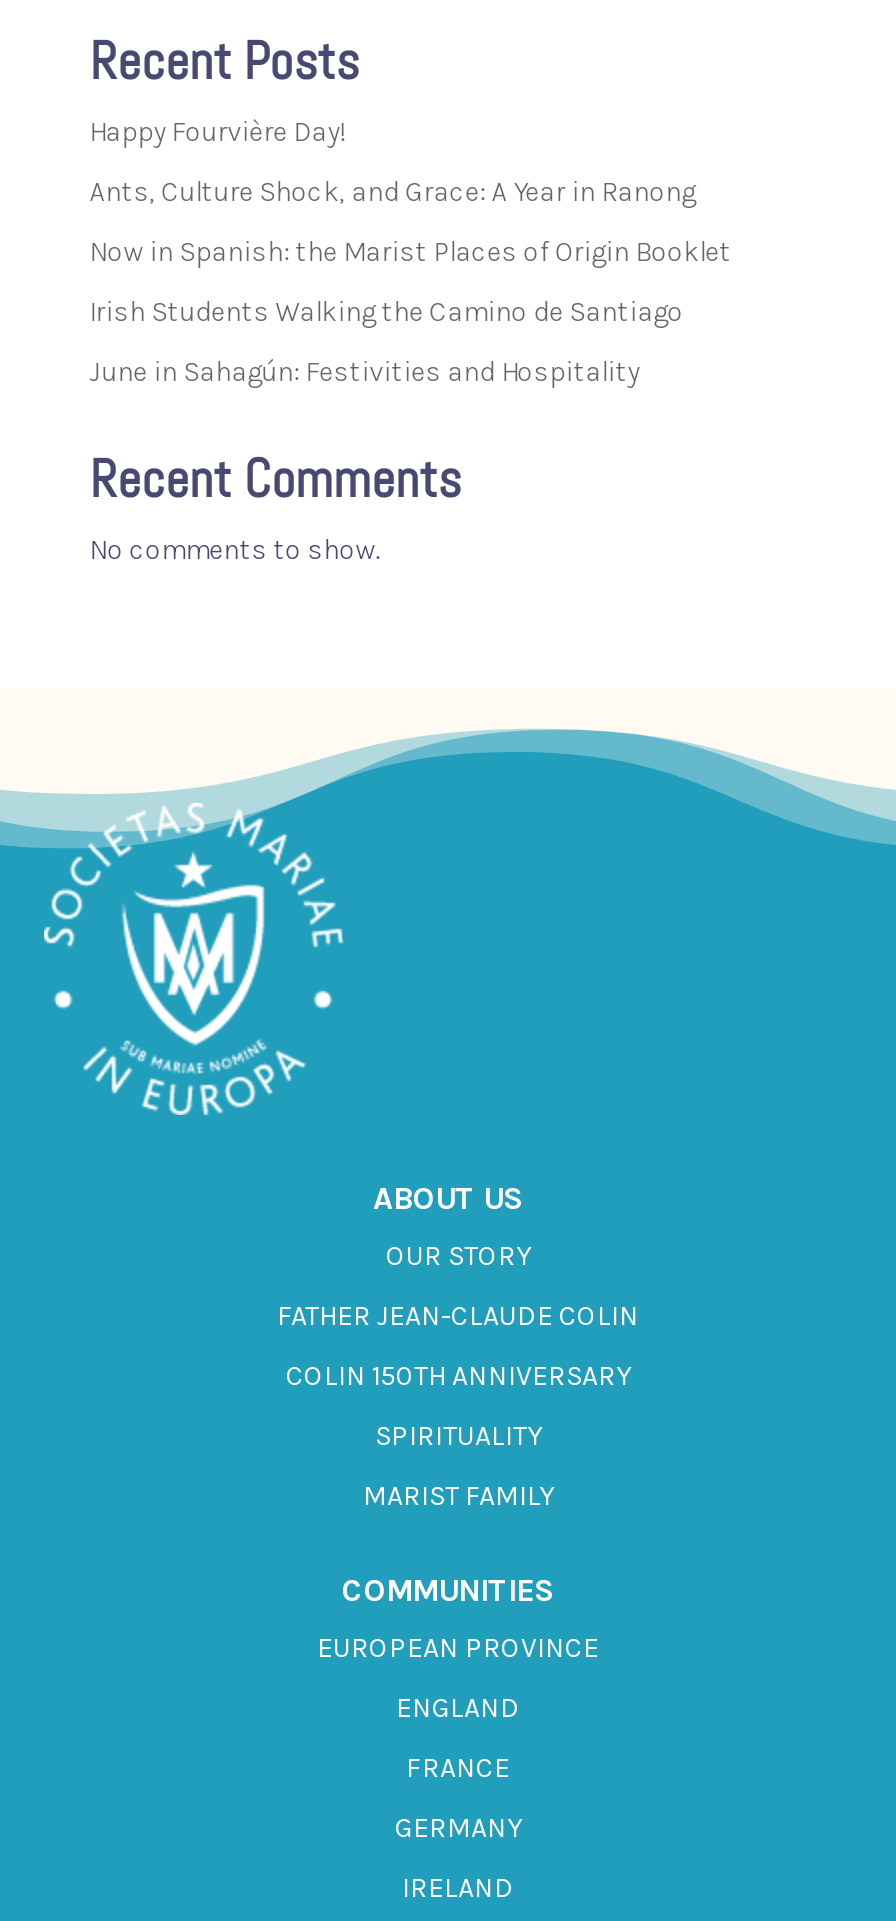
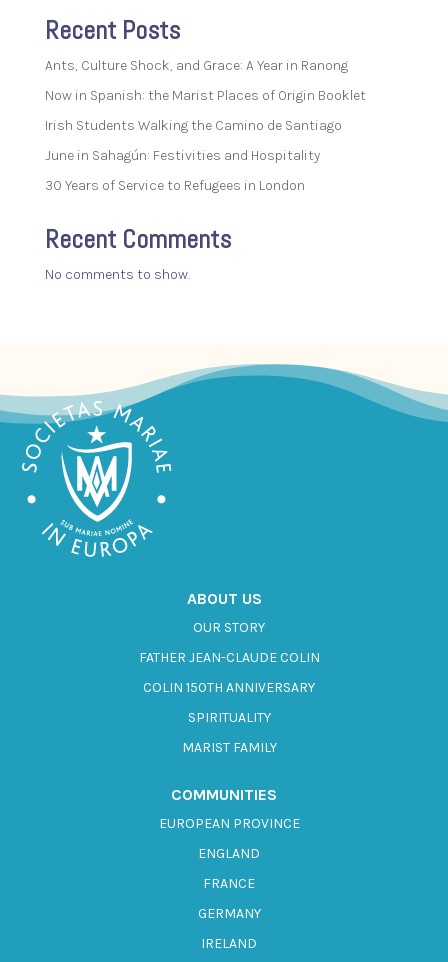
[90,115,346,149] Happy Fourvière Day! -> none
moved [90,175,732,389] -> [45,57,366,164]: Ants, Culture Shock, and Grace: A Year in Ranong | Now in Spanish: the Marist Places of Origin Booklet | Irish Students Walking the Camino de Santiago | June in Sahagún: Festivities and Hospitality
none -> [45,177,305,194] 30 Years of Service to Refugees in London

